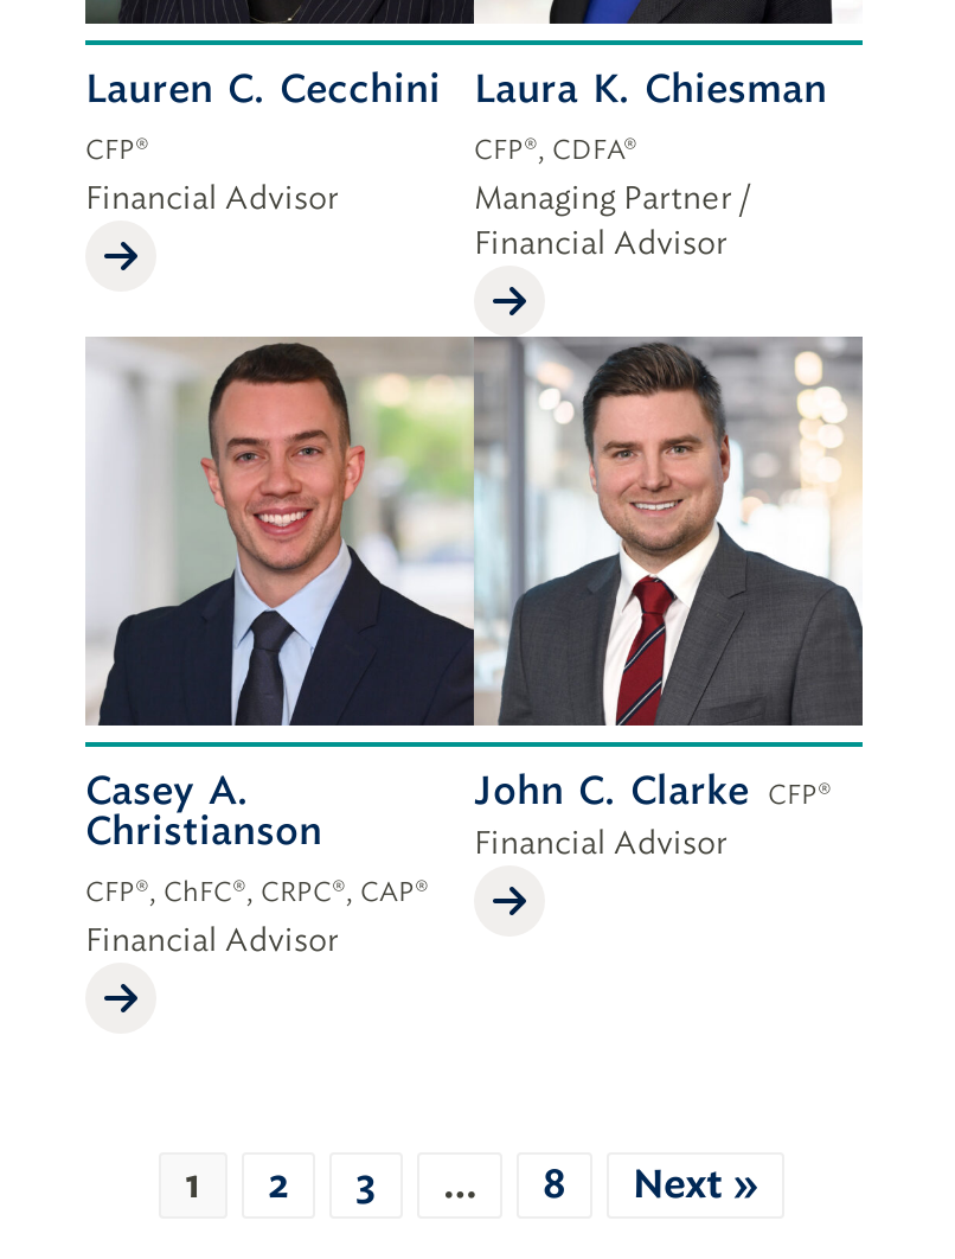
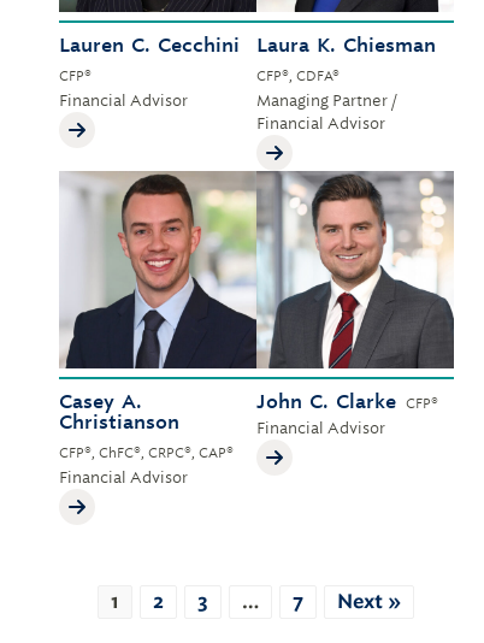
[543,1160,566,1210] 8 -> [292,589,303,614] 7

